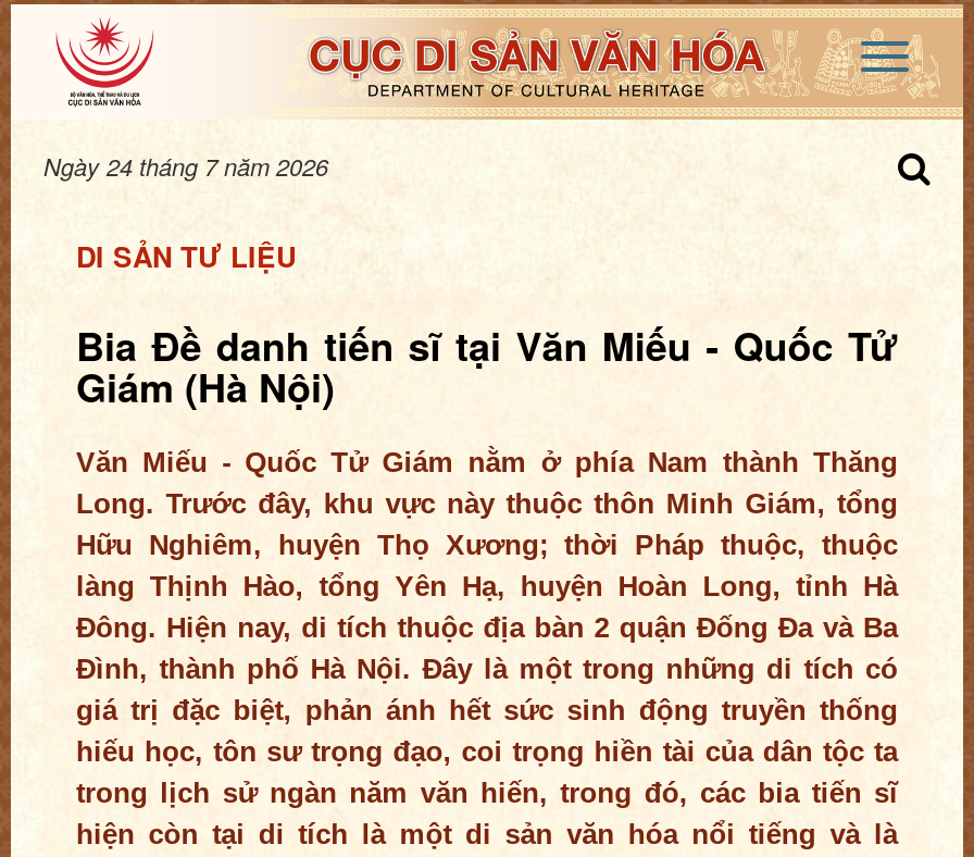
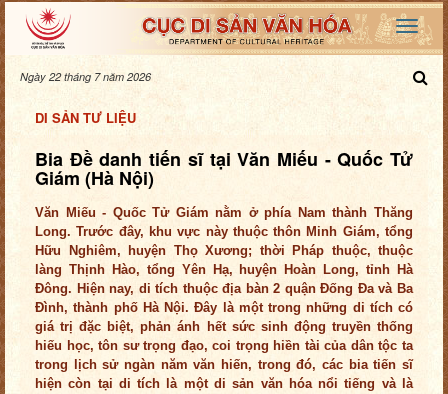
[43,151,328,184] Ngày 24 tháng 7 năm 2026 -> [20,69,151,84] Ngày 22 tháng 7 năm 2026

